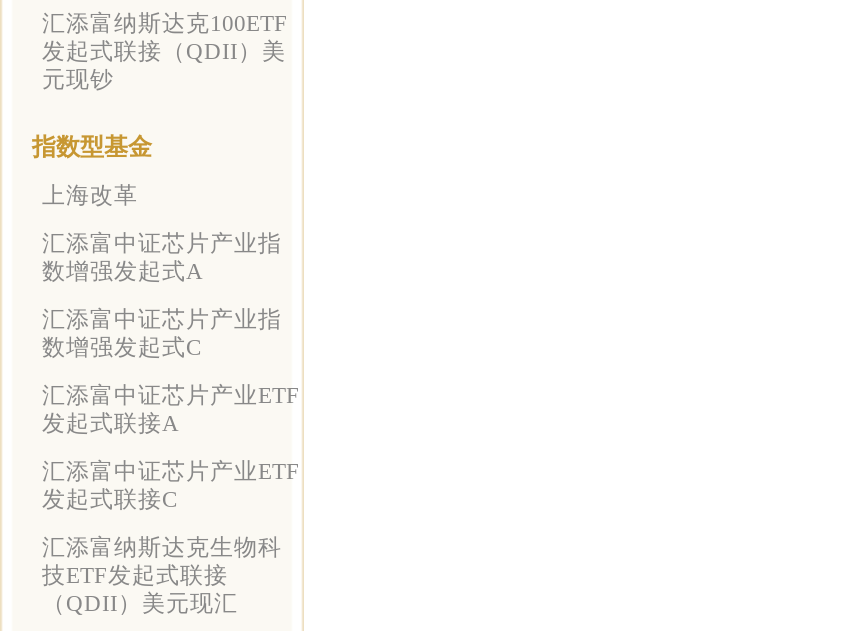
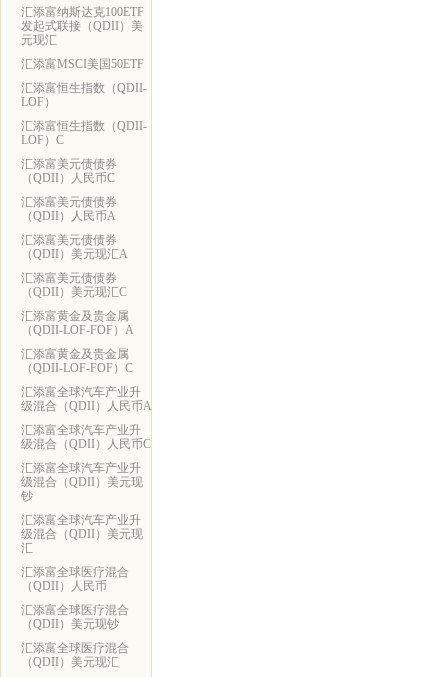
[32,67,300,587] 元现钞 | 指数型基金 | 上海改革 | 汇添富中证芯片产业指 | 数增强发起式A | 汇添富中证芯片产业指 | 数增强发起式C | 汇添富中证芯片产业ETF | 发起式联接A | 汇添富中证芯片产业ETF | 发起式联接C | 汇添富纳斯达克生物科 | 技ETF发起式联接 -> [21,34,152,654] 元现汇 | 汇添富MSCI美国50ETF | 汇添富恒生指数（QDII- | LOF） | 汇添富恒生指数（QDII- | LOF）C | 汇添富美元债债券 | （QDII）人民币C | 汇添富美元债债券 | （QDII）人民币A | 汇添富美元债债券 | （QDII）美元现汇A | 汇添富美元债债券 | （QDII）美元现汇C | 汇添富黄金及贵金属 | （QDII-LOF-FOF）A | 汇添富黄金及贵金属 | （QDII-LOF-FOF）C | 汇添富全球汽车产业升 | 级混合（QDII）人民币A | 汇添富全球汽车产业升 | 级混合（QDII）人民币C | 汇添富全球汽车产业升 | 级混合（QDII）美元现 | 钞 | 汇添富全球汽车产业升 | 级混合（QDII）美元现 | 汇 | 汇添富全球医疗混合 | （QDII）人民币 | 汇添富全球医疗混合 | （QDII）美元现钞 | 汇添富全球医疗混合

